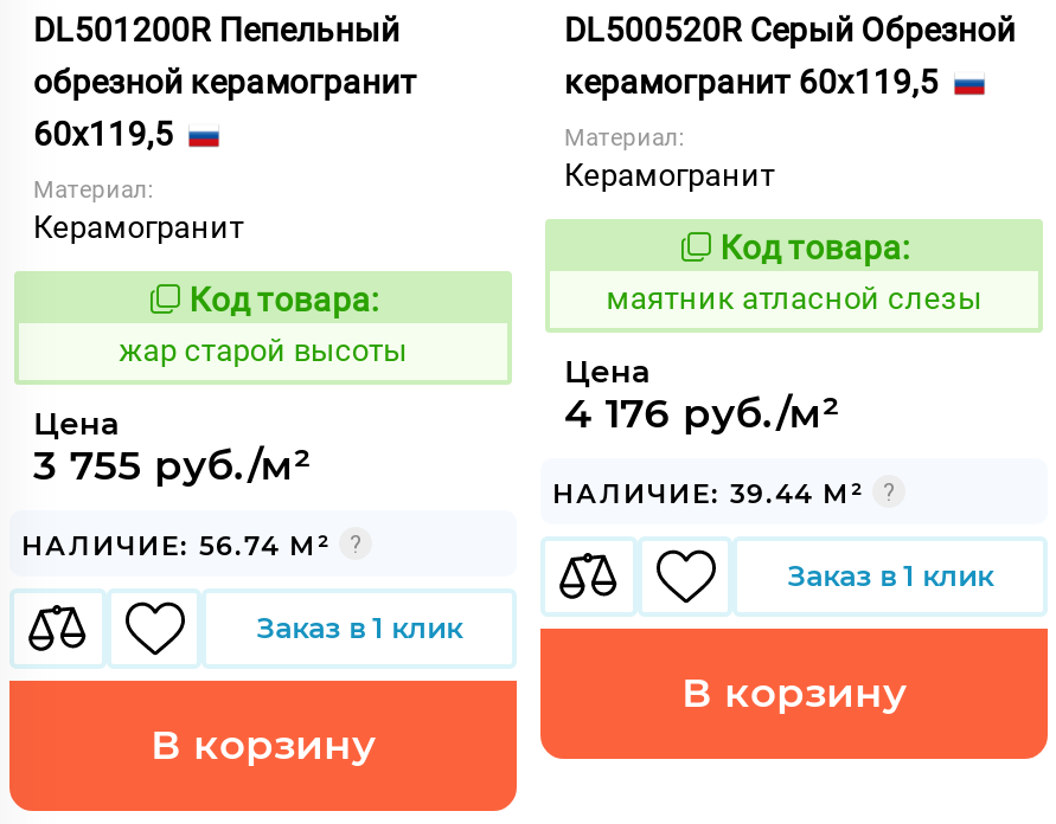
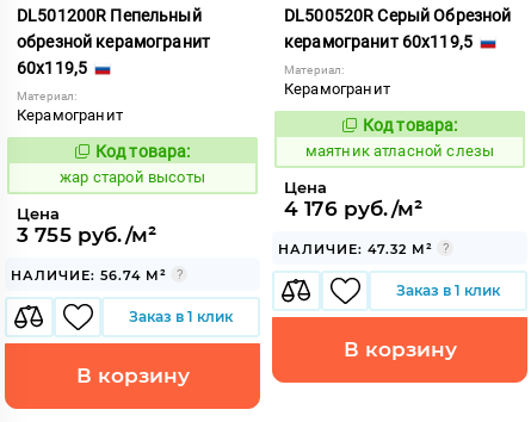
[552,477,865,510] НАЛИЧИЕ: 39.44 М² -> [278,241,433,257] НАЛИЧИЕ: 47.32 М²

